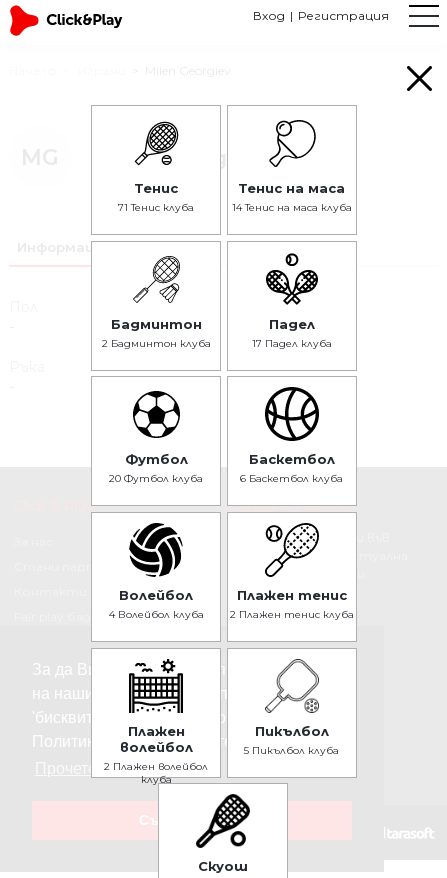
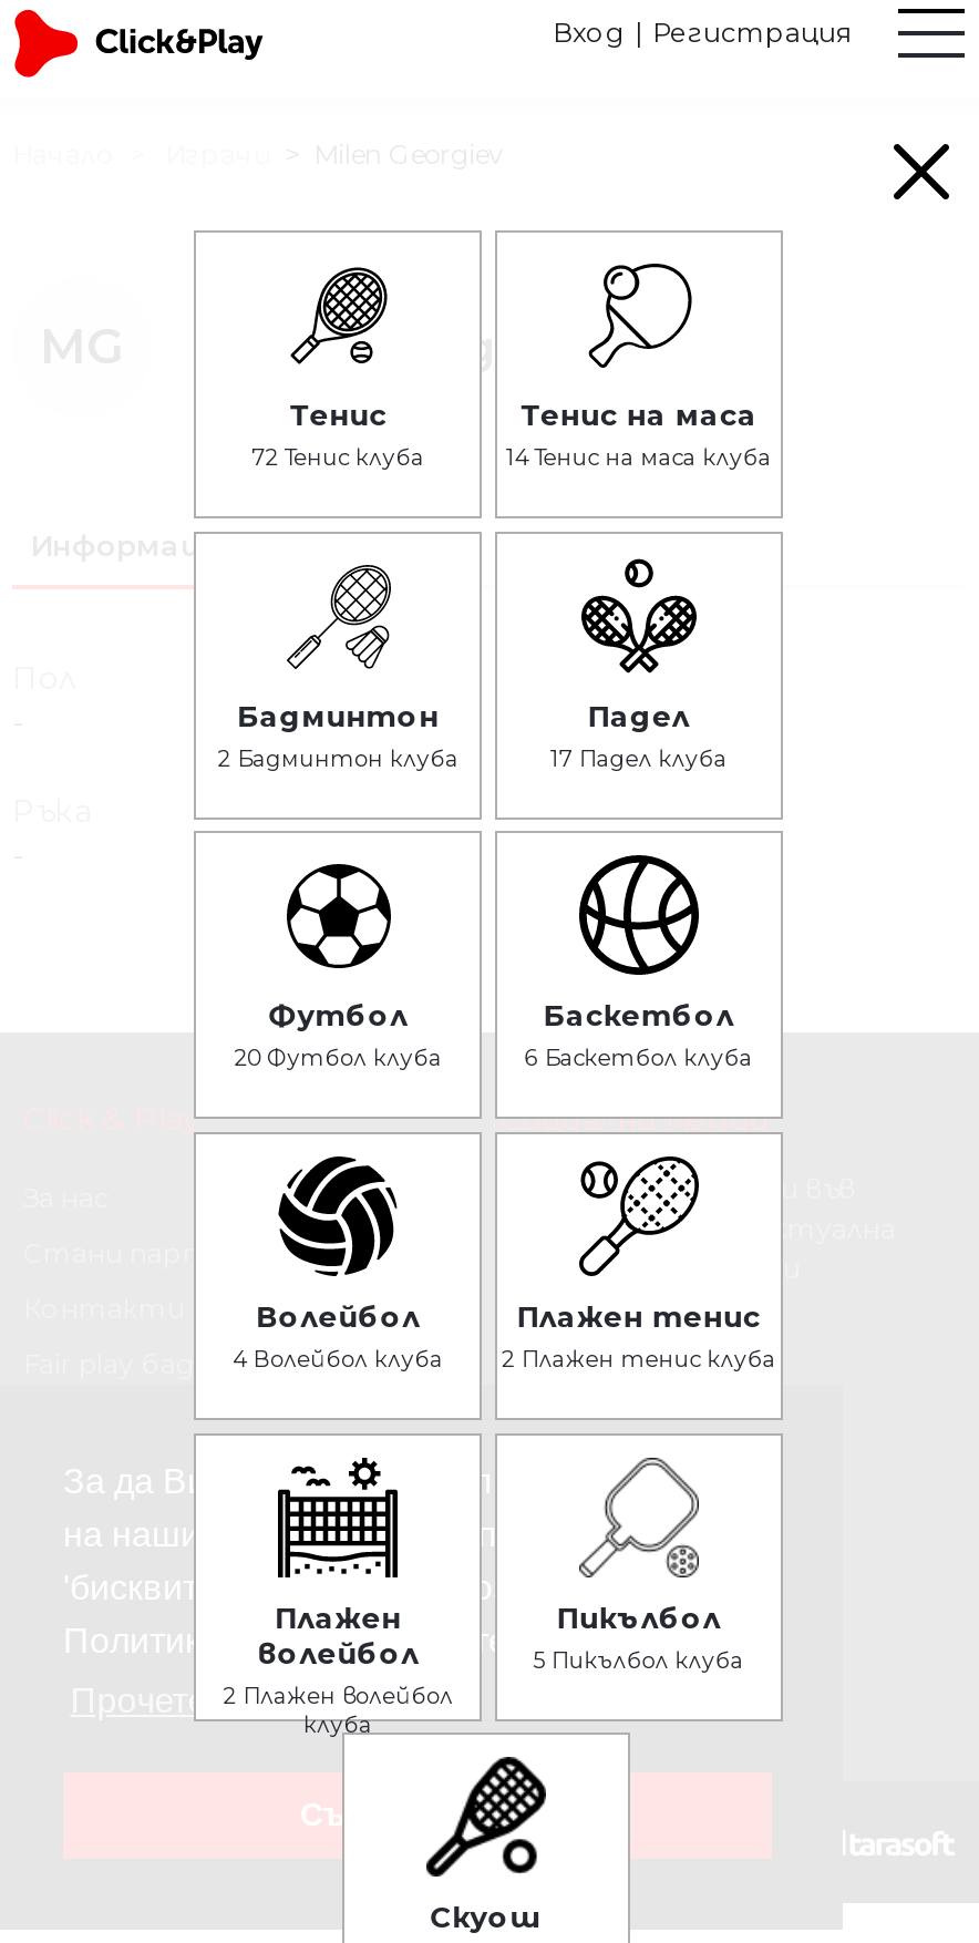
[118,201,194,214] 71 Тенис клуба -> [252,443,425,472] 72 Тенис клуба

